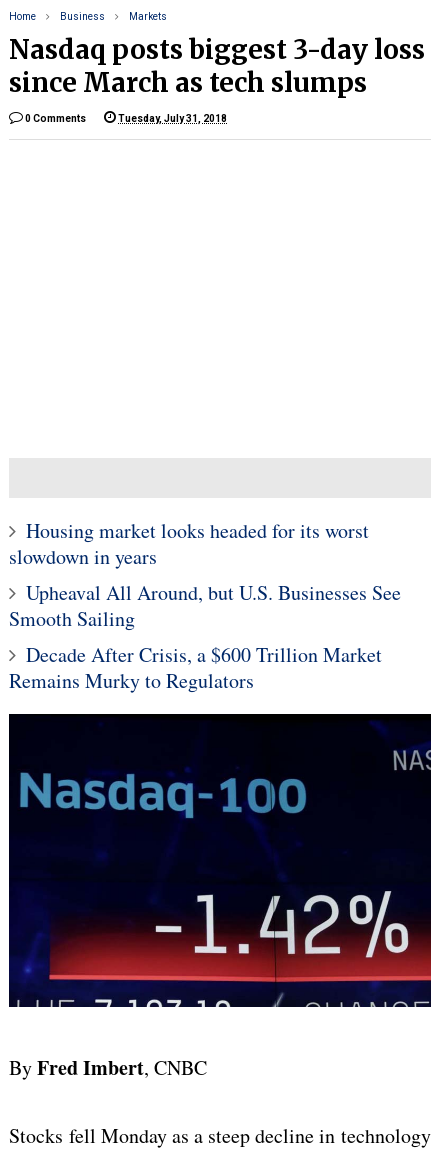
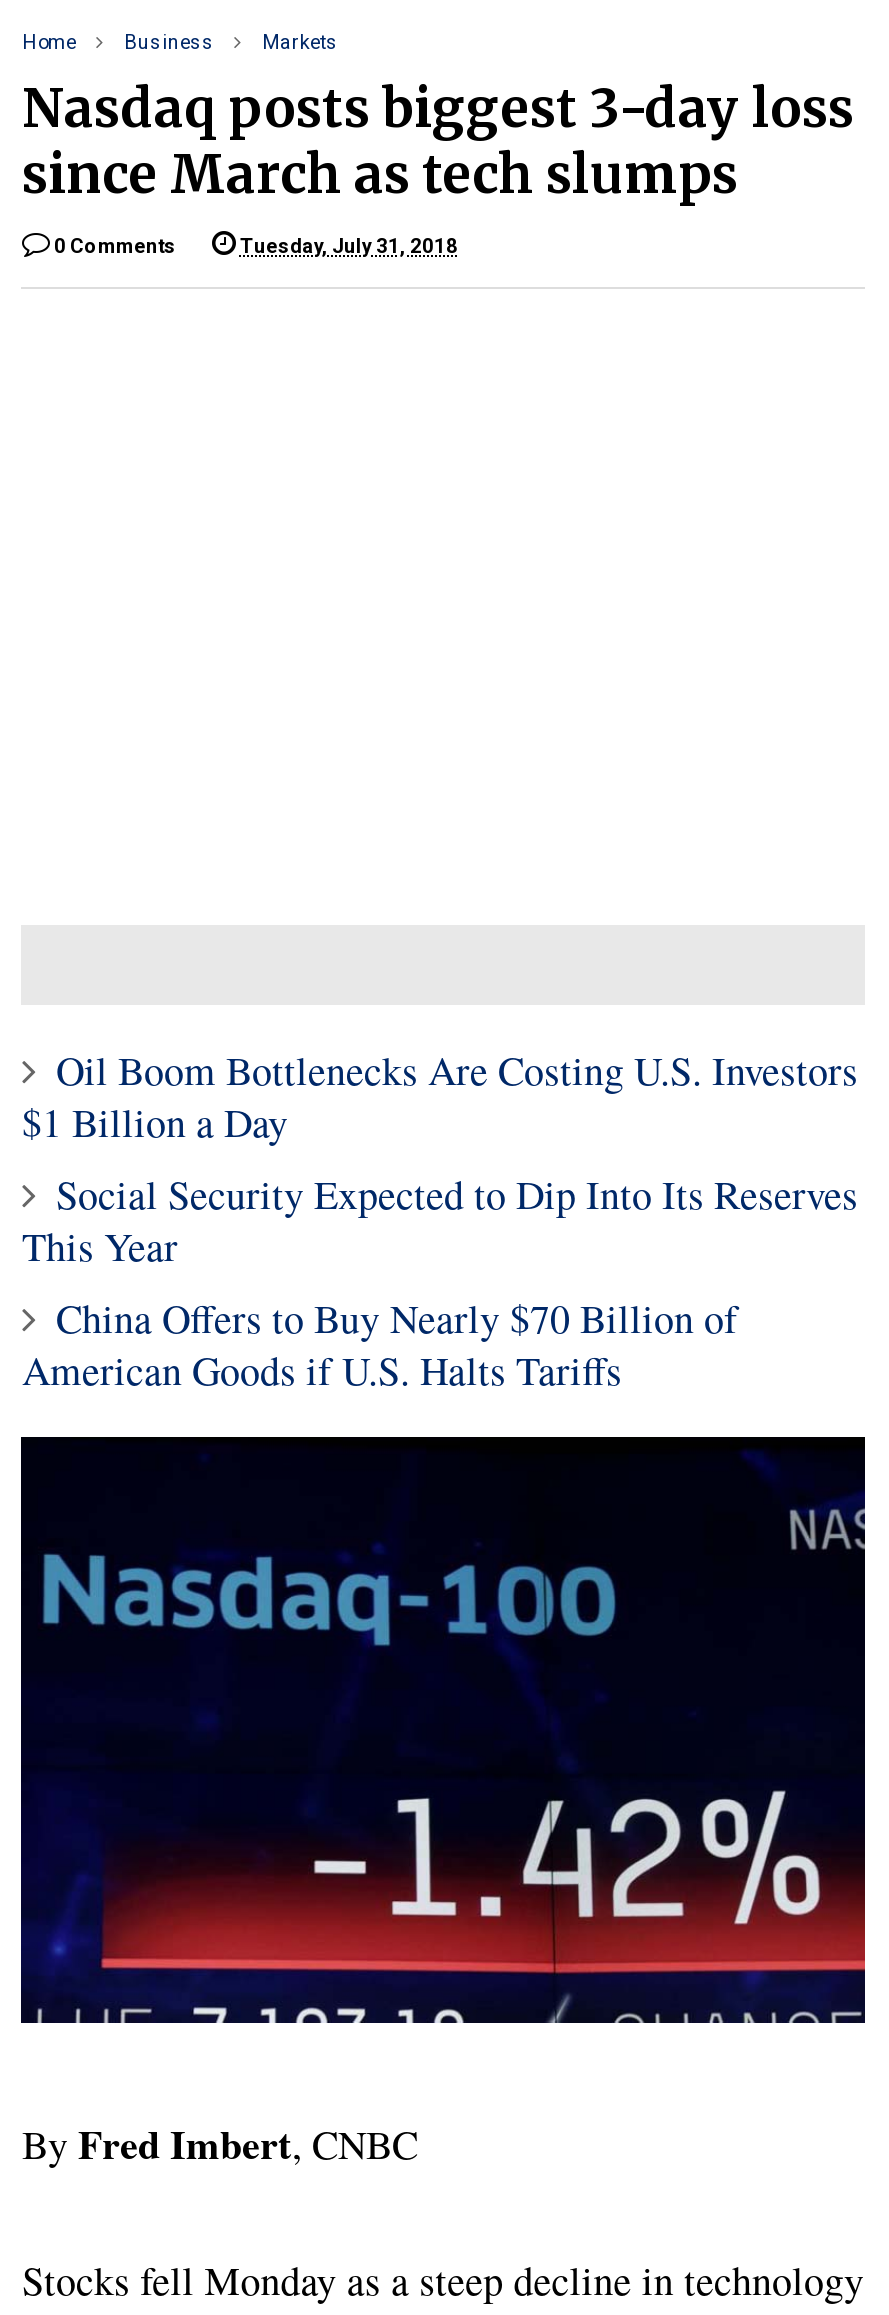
[9,517,401,694] Housing market looks headed for its worst | slowdown in years | Upheaval All Around, but U.S. Businesses See | Smooth Sailing | Decade After Crisis, a $600 Trillion Market | Remains Murky to Regulators -> [22,1043,858,1397] Oil Boom Bottlenecks Are Costing U.S. Investors | $1 Billion a Day | Social Security Expected to Dip Into Its Reserves | This Year | China Offers to Buy Nearly $70 Billion of | American Goods if U.S. Halts Tariffs

